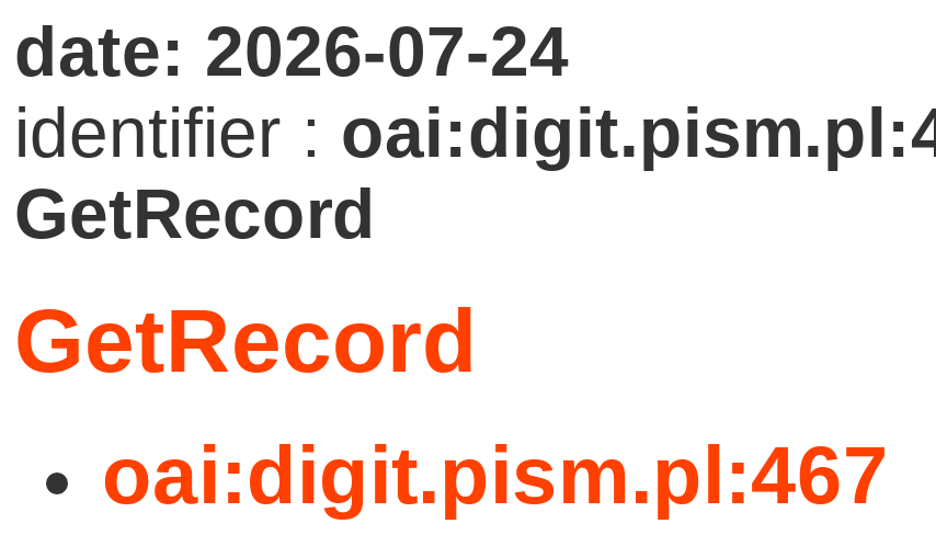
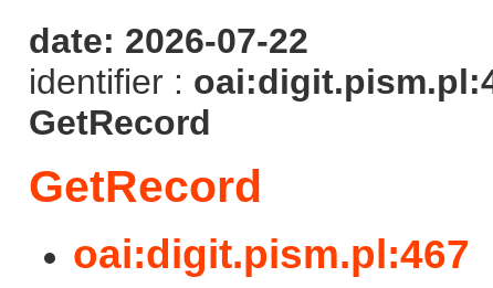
[14,11,569,90] date: 2026-07-24 -> [28,20,308,60] date: 2026-07-22

